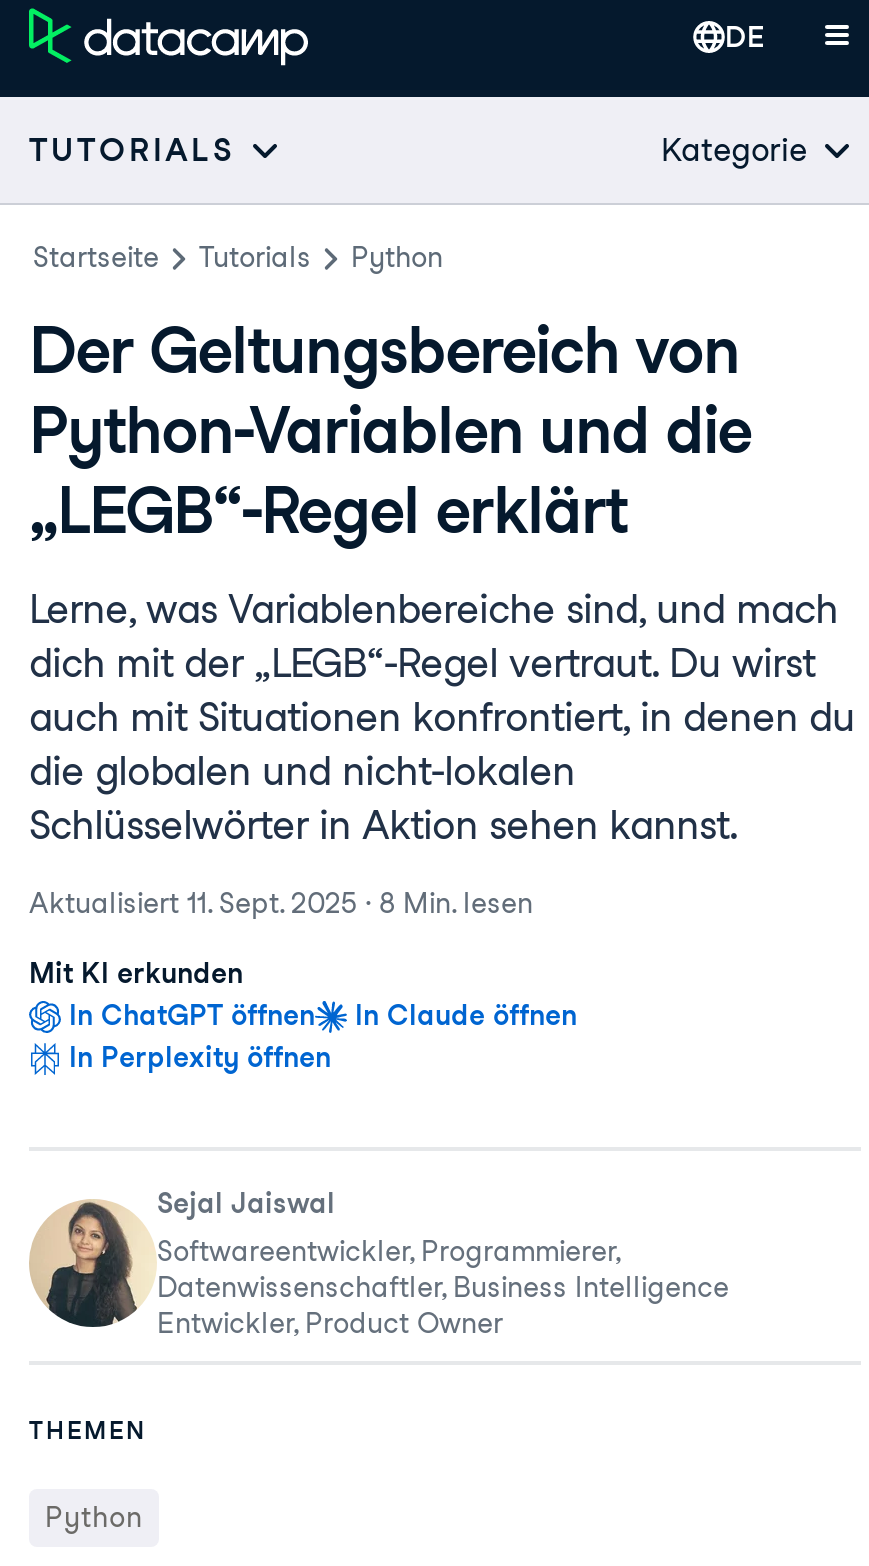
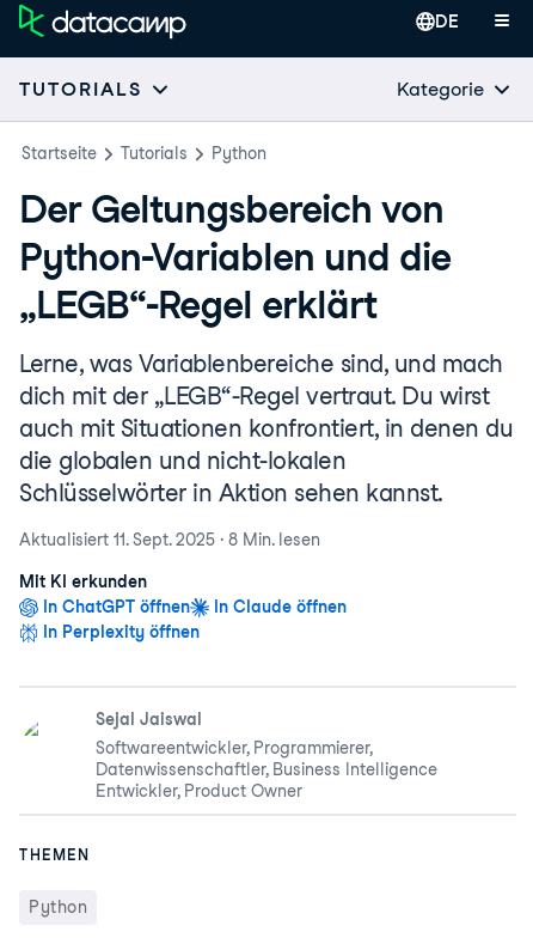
[29,1199,151,1329] [image] -> none

